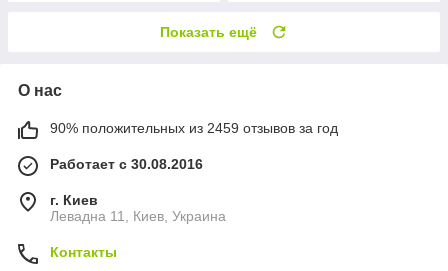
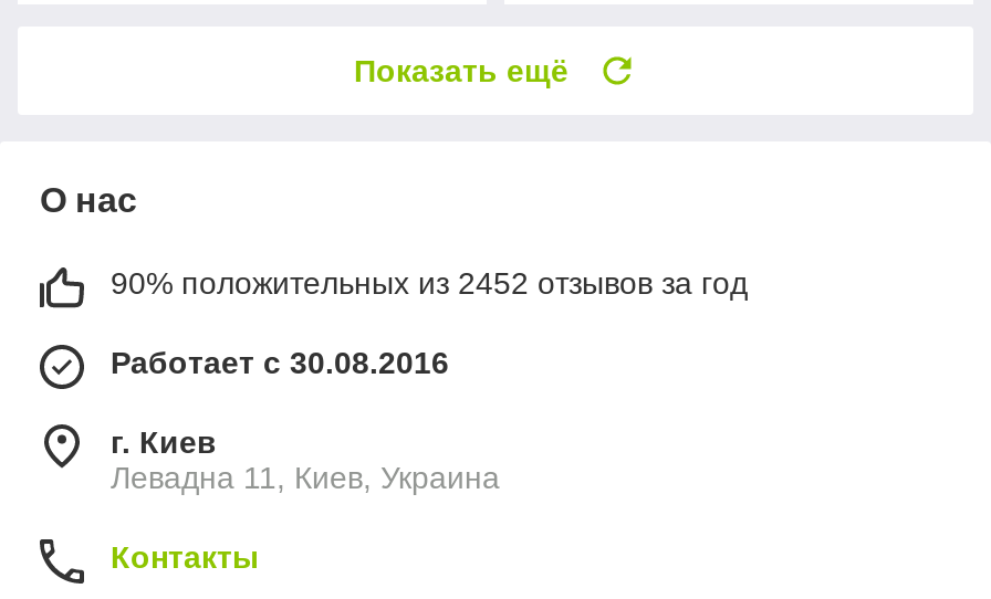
[50,120,338,136] 90% положительных из 2459 отзывов за год -> [111,264,748,300] 90% положительных из 2452 отзывов за год

